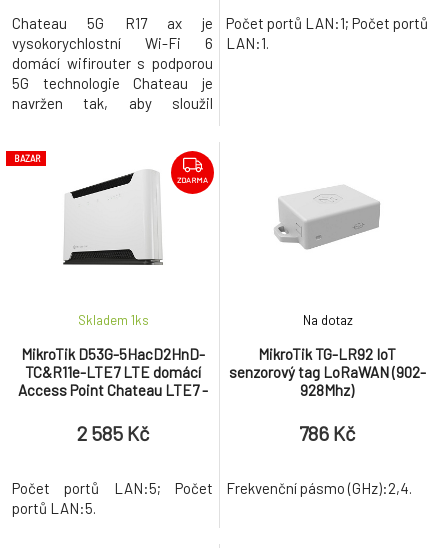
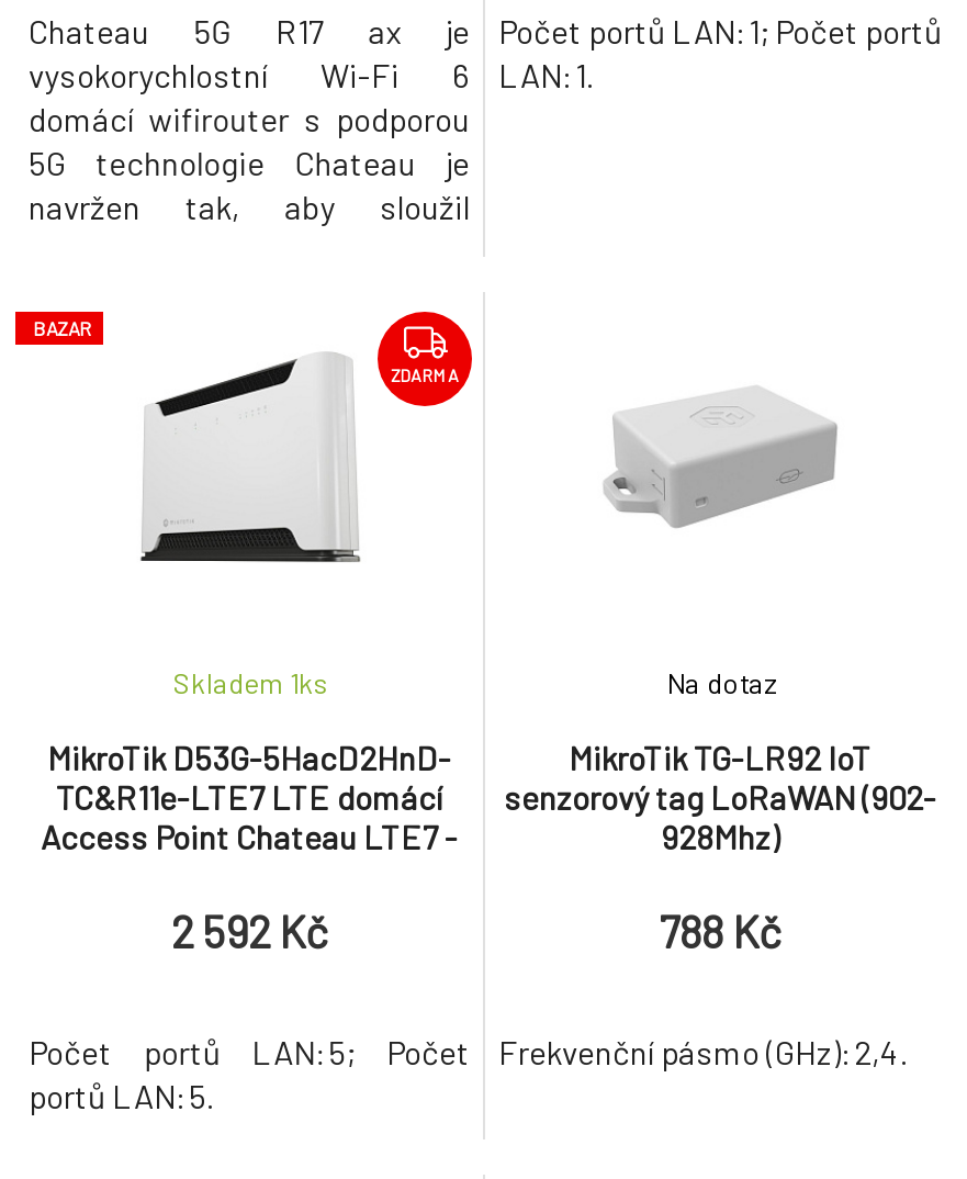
[76,420,148,444] 2 585 Kč -> [171,903,327,956] 2 592 Kč
[299,420,355,444] 786 Kč -> [660,903,780,956] 788 Kč

